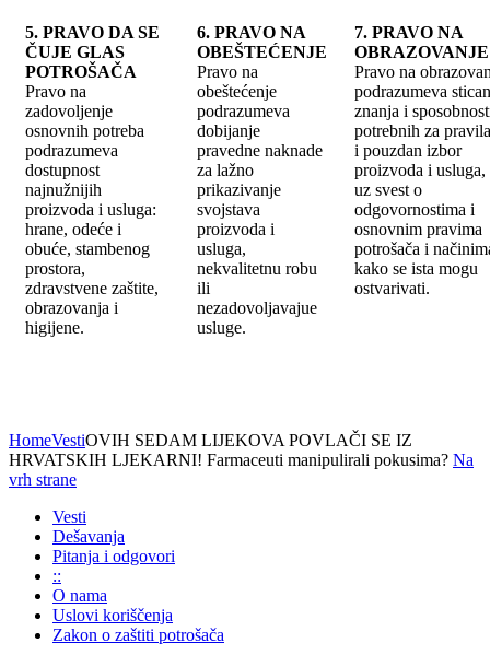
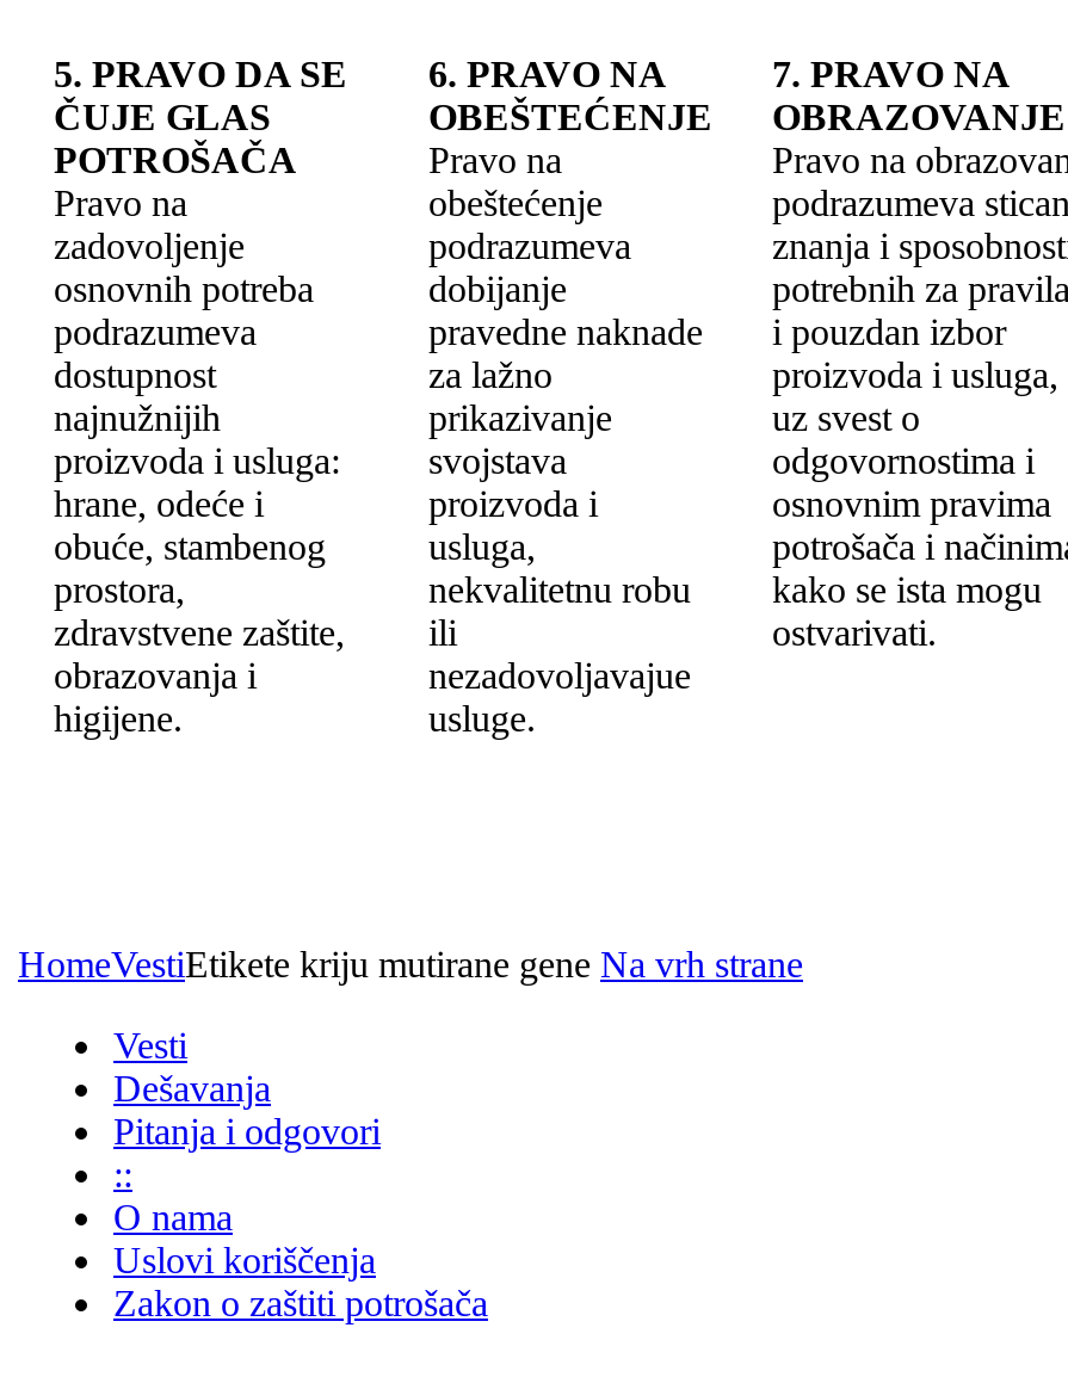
[9,431,474,489] HomeVestiOVIH SEDAM LIJEKOVA POVLAČI SE IZ | HRVATSKIH LJEKARNI! Farmaceuti manipulirali pokusima? Na | vrh strane -> [18,944,803,985] HomeVestiEtikete kriju mutirane gene Na vrh strane

